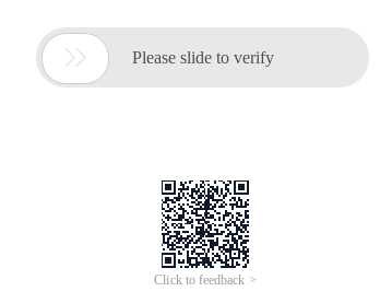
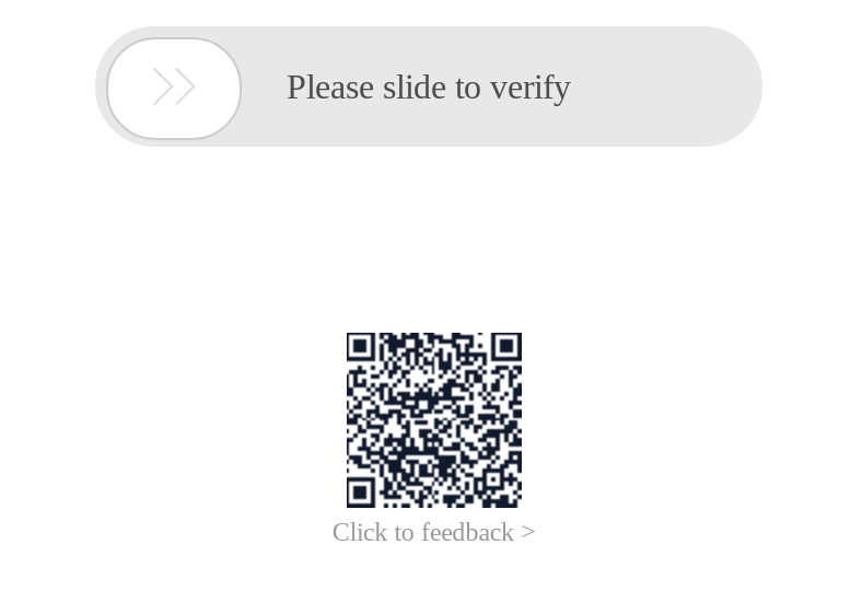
[162,179,249,269] [image] -> [345,331,524,510] [image]

